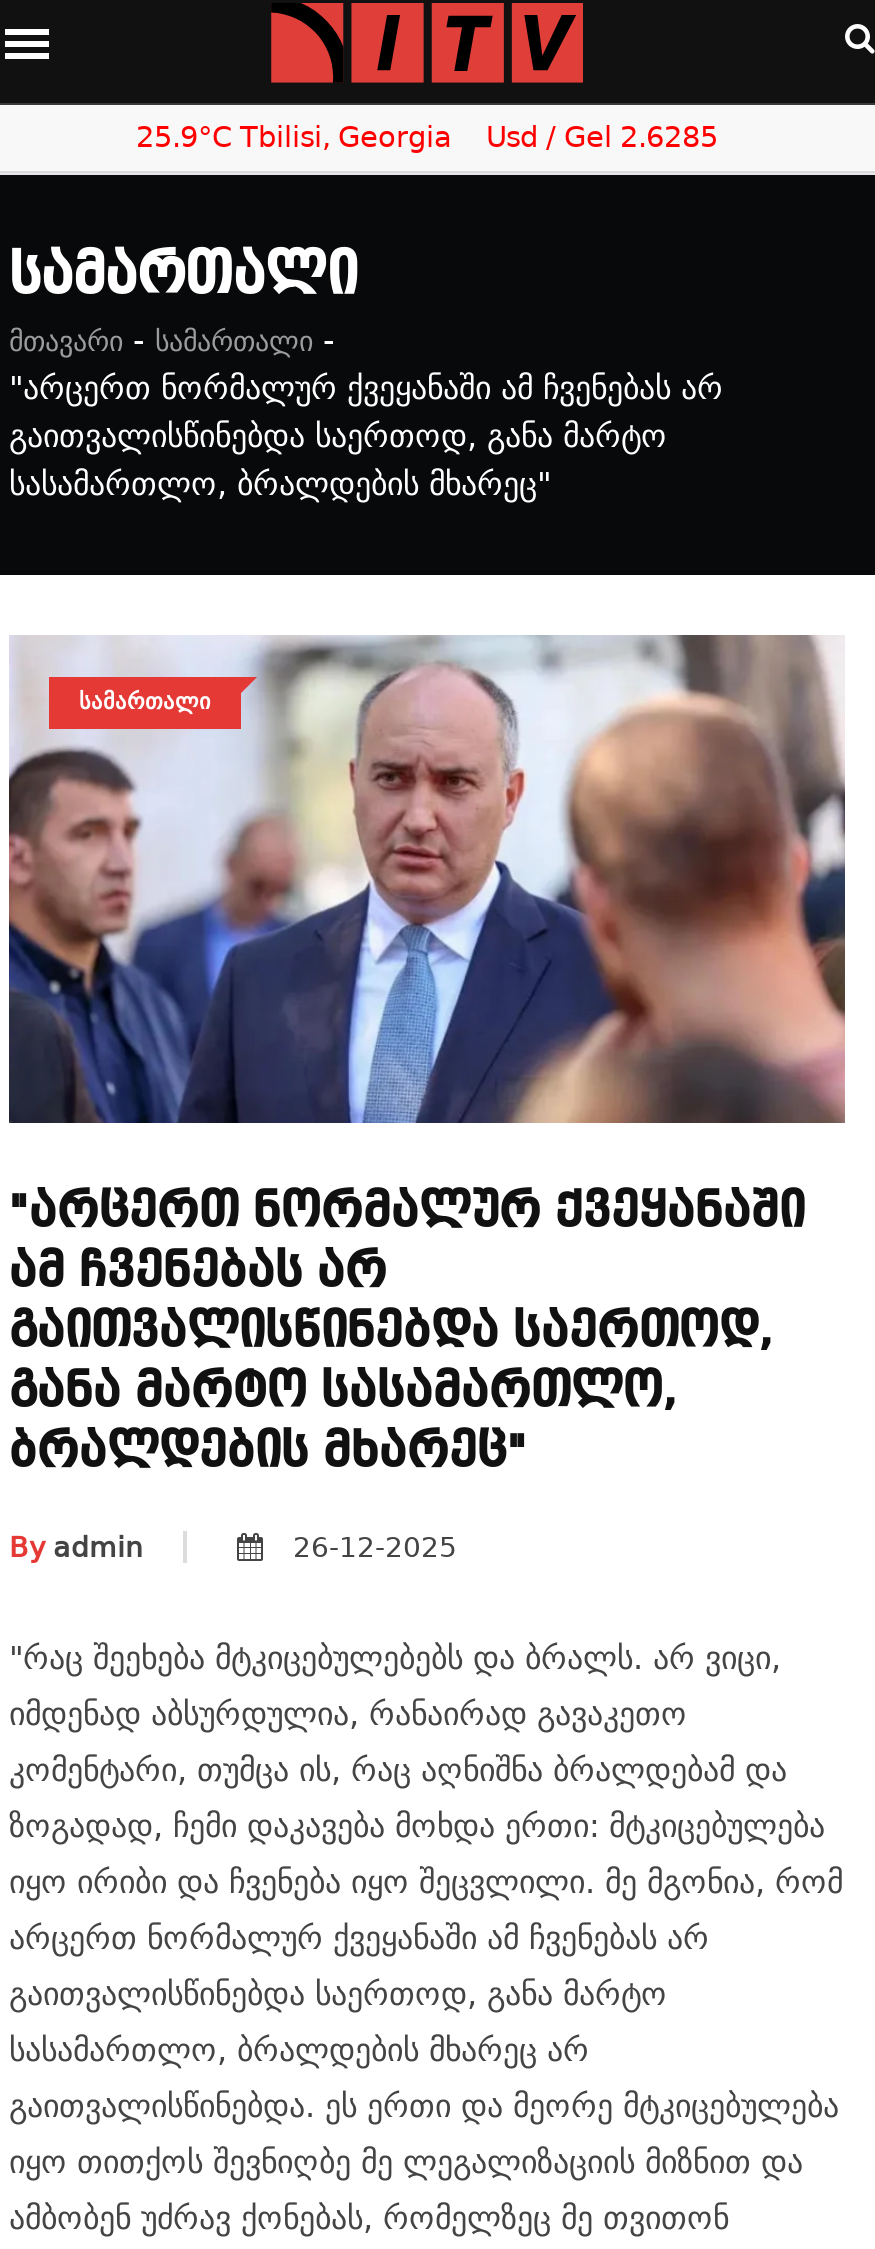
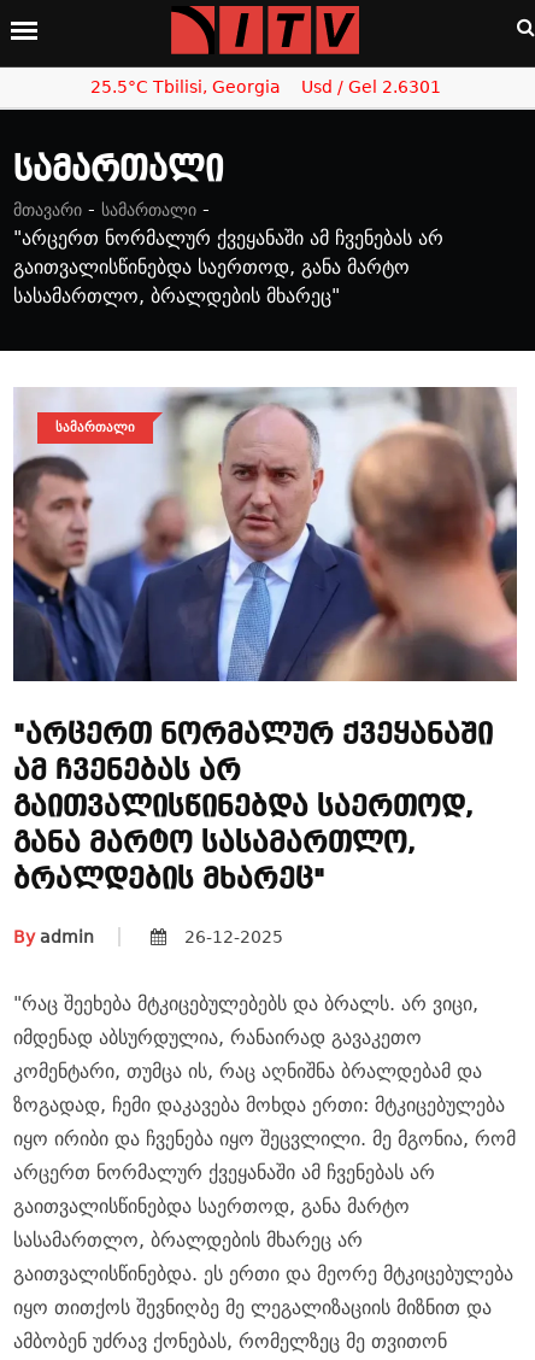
[136,121,452,153] 25.9°C Tbilisi, Georgia -> [90,77,280,96] 25.5°C Tbilisi, Georgia
[486,121,718,153] Usd / Gel 2.6285 -> [301,77,440,96] Usd / Gel 2.6301

